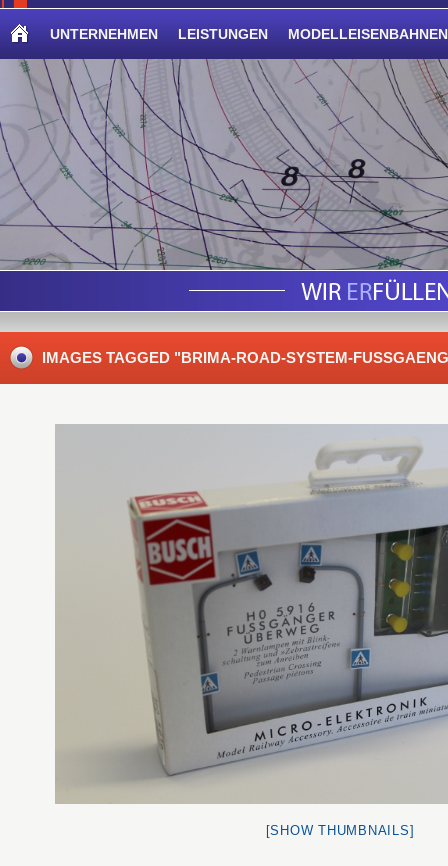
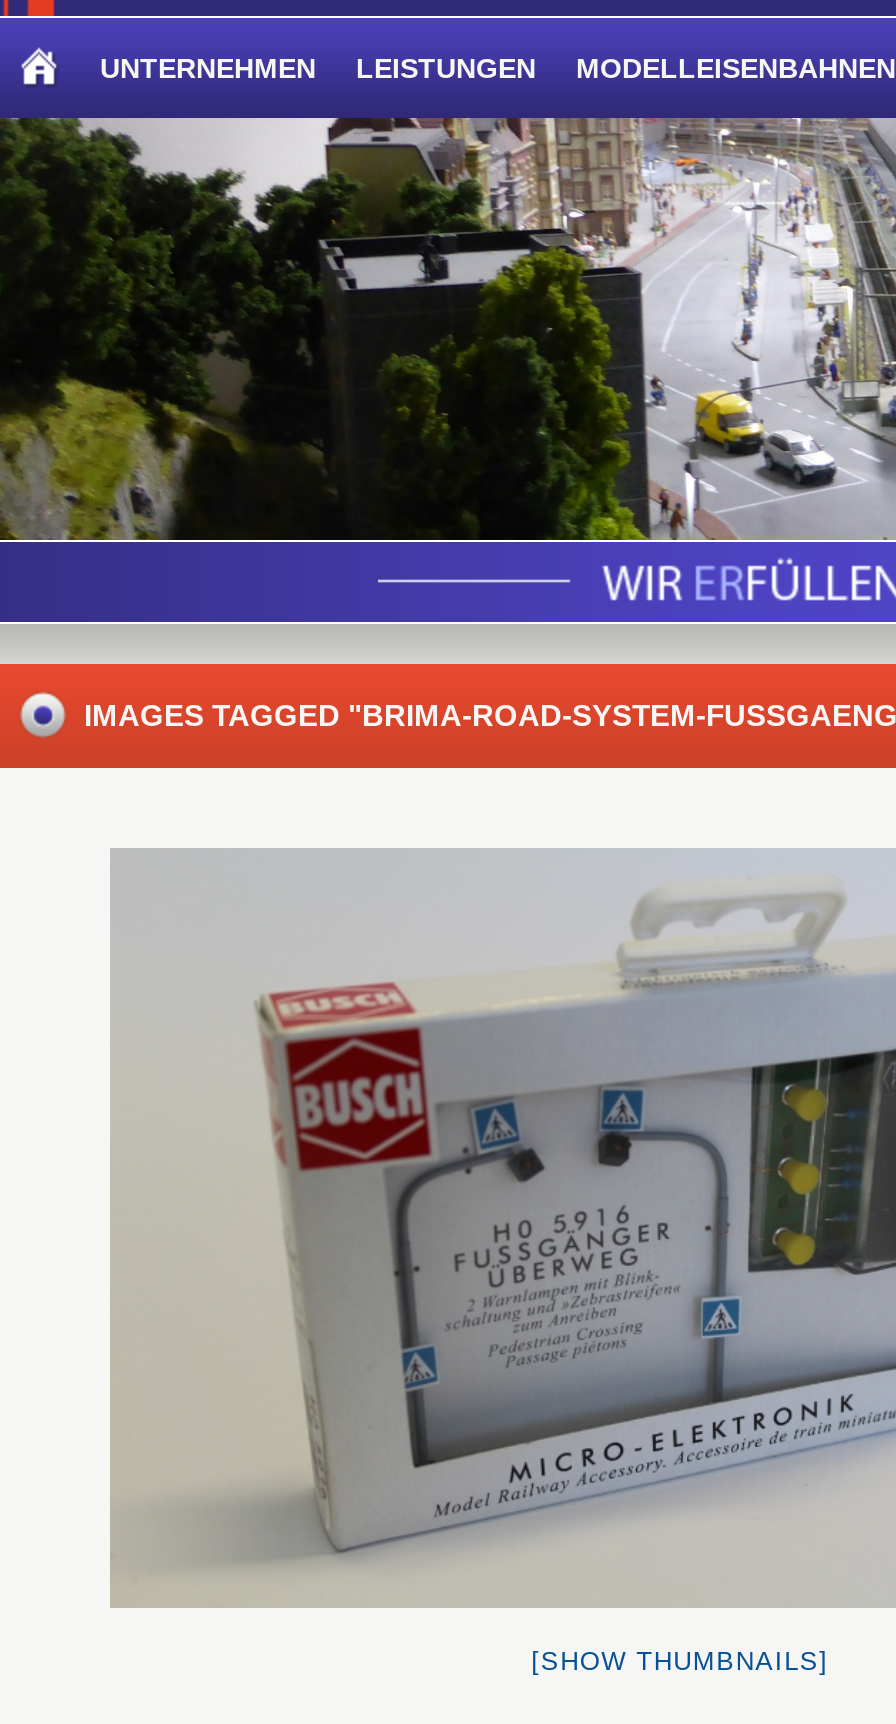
[3,58,445,271] [image] -> [6,116,890,542] [image]

